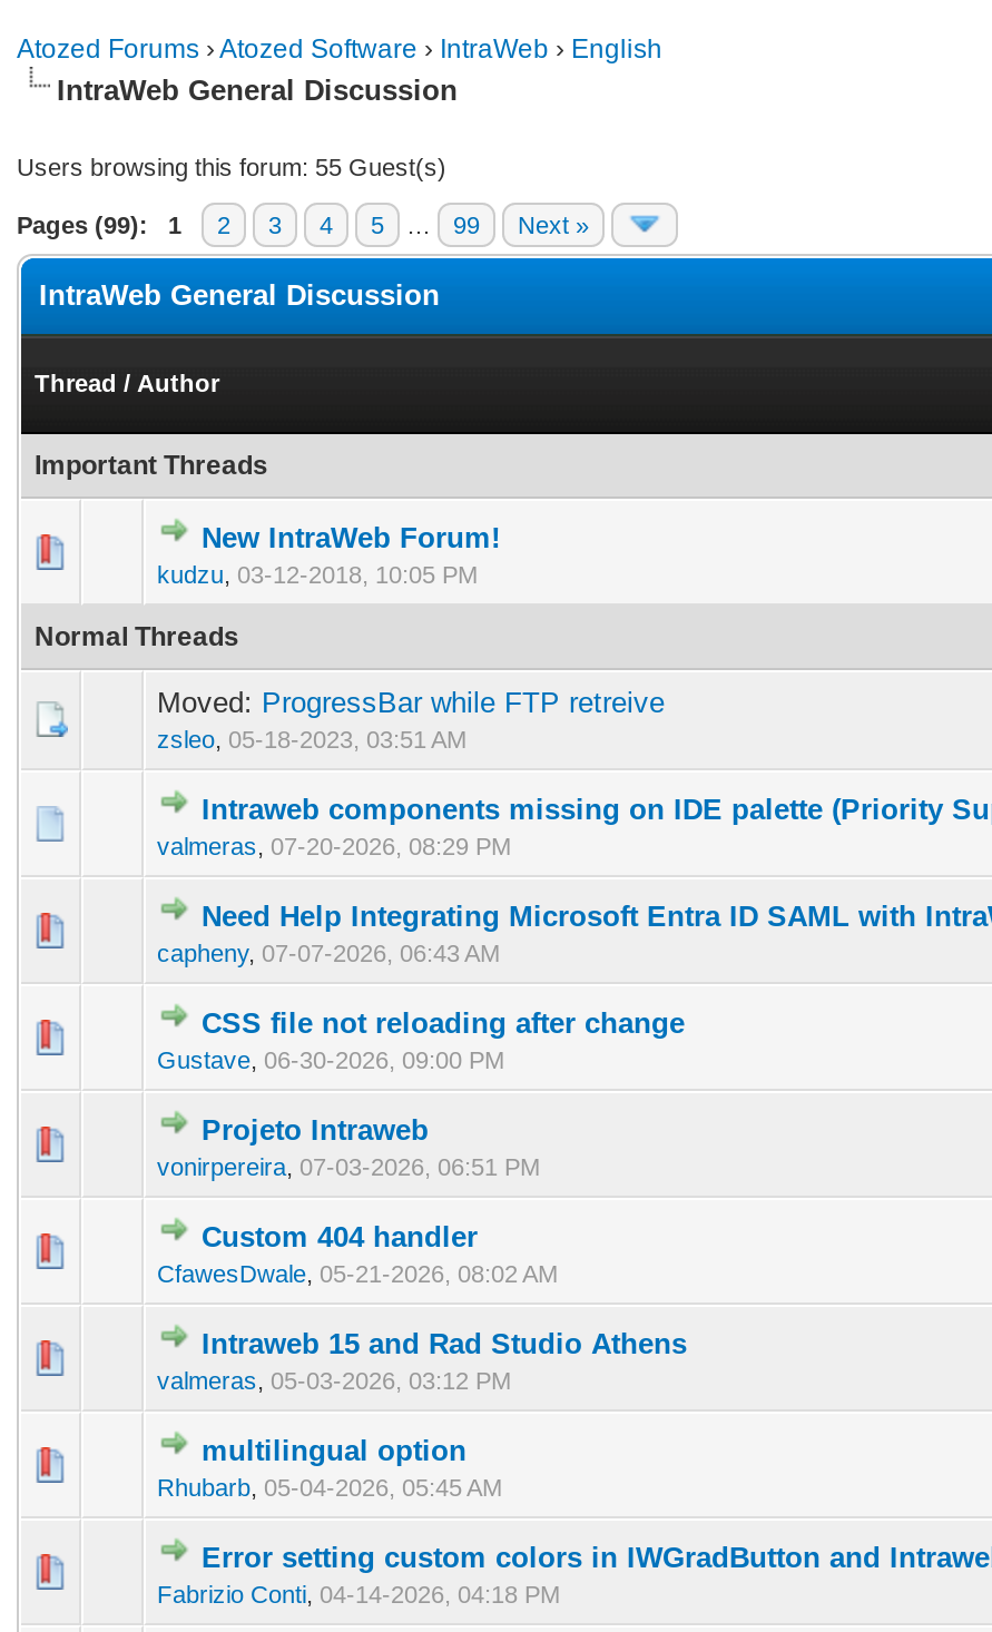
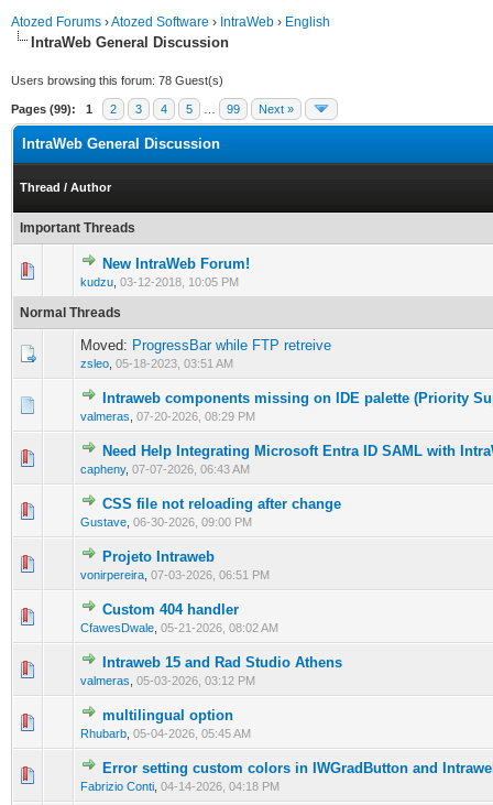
[17,154,446,180] Users browsing this forum: 55 Guest(s) -> [11,74,223,87] Users browsing this forum: 78 Guest(s)

